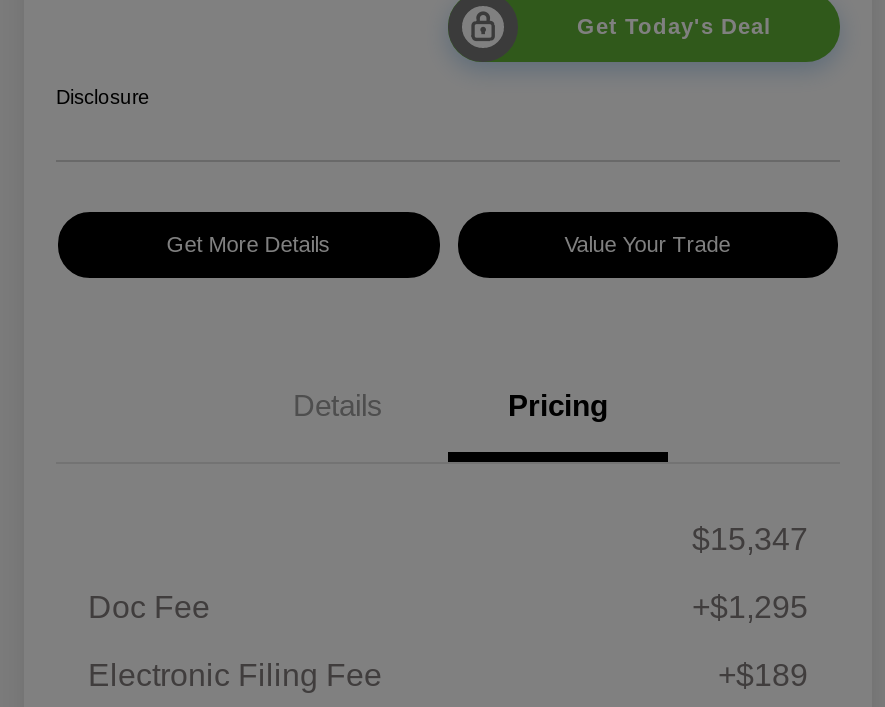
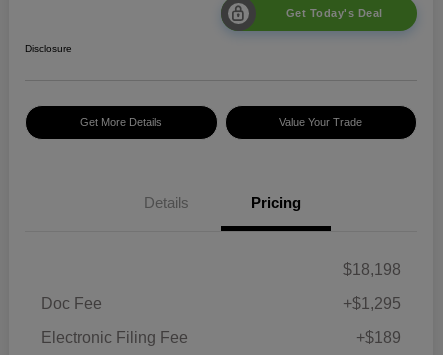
[692,522,808,556] $15,347 -> [343,261,401,278] $18,198

